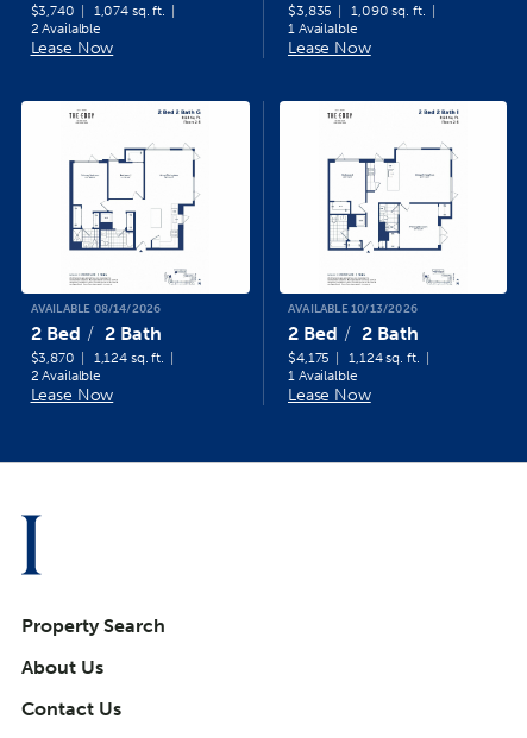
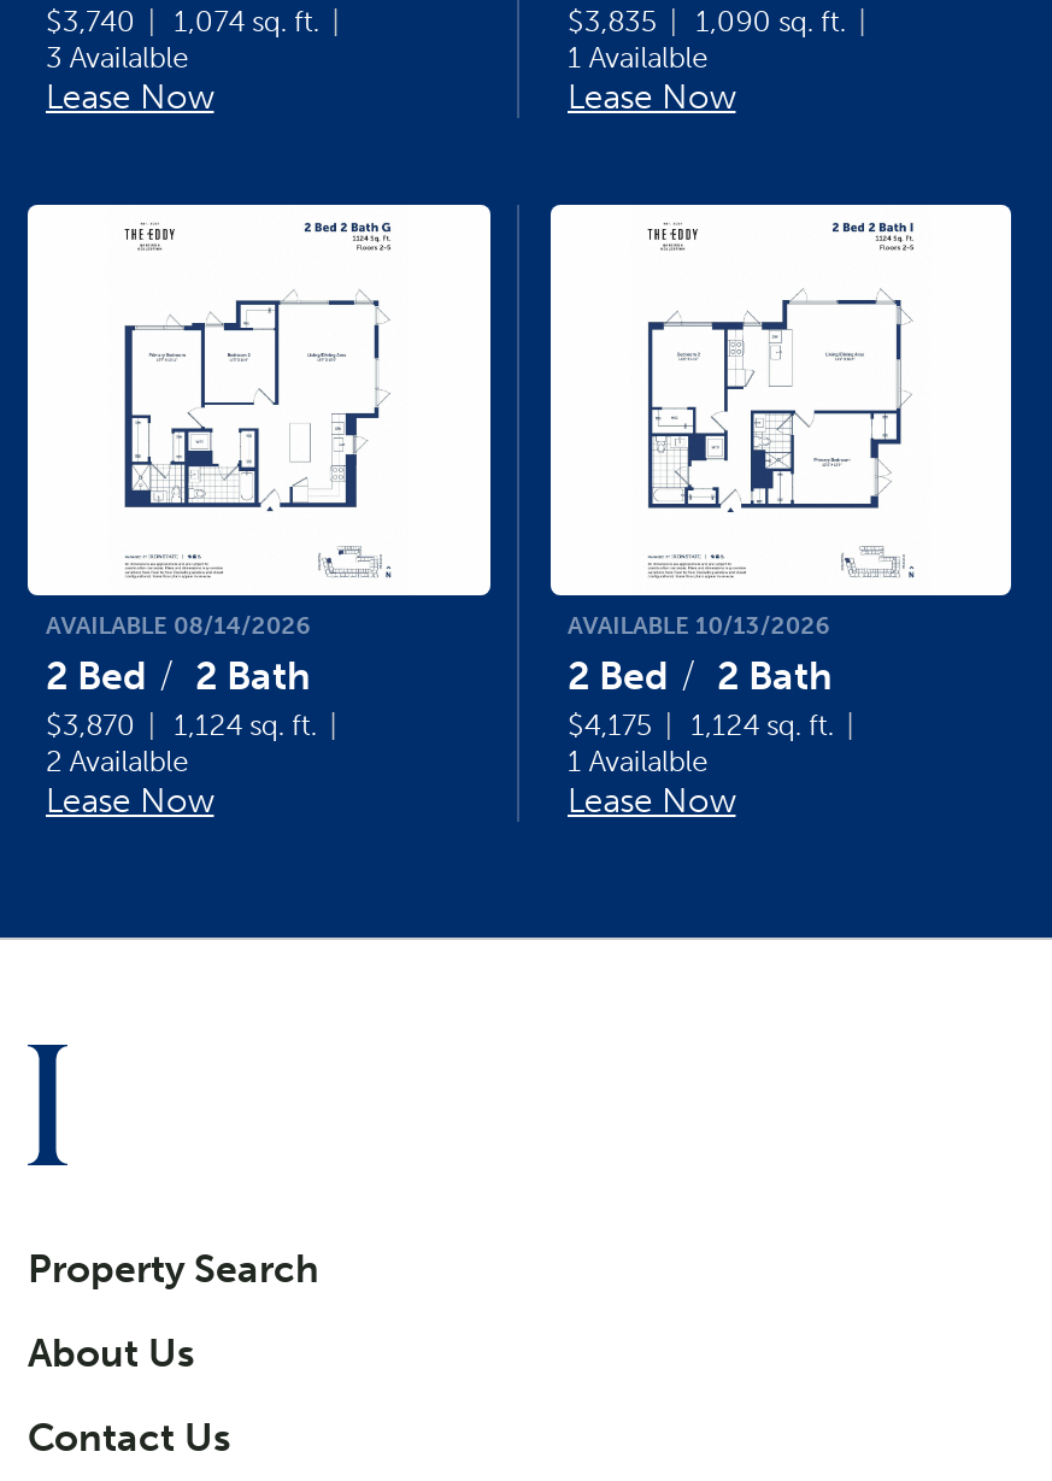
[30,20,101,37] 2 Availalble -> [46,41,189,75] 3 Availalble

